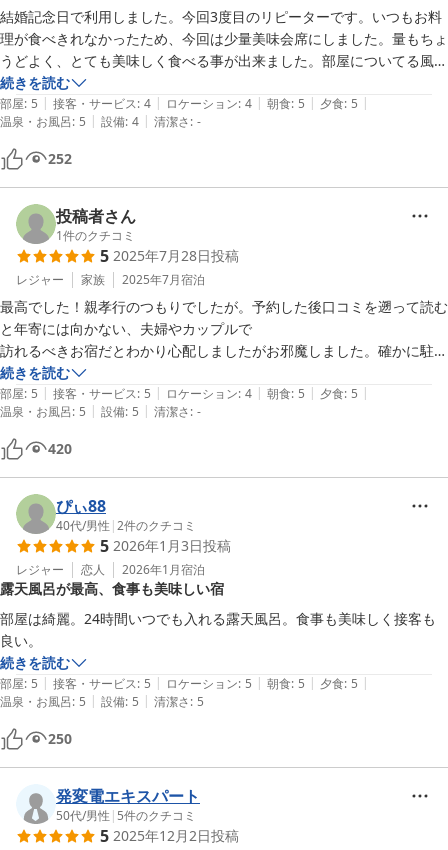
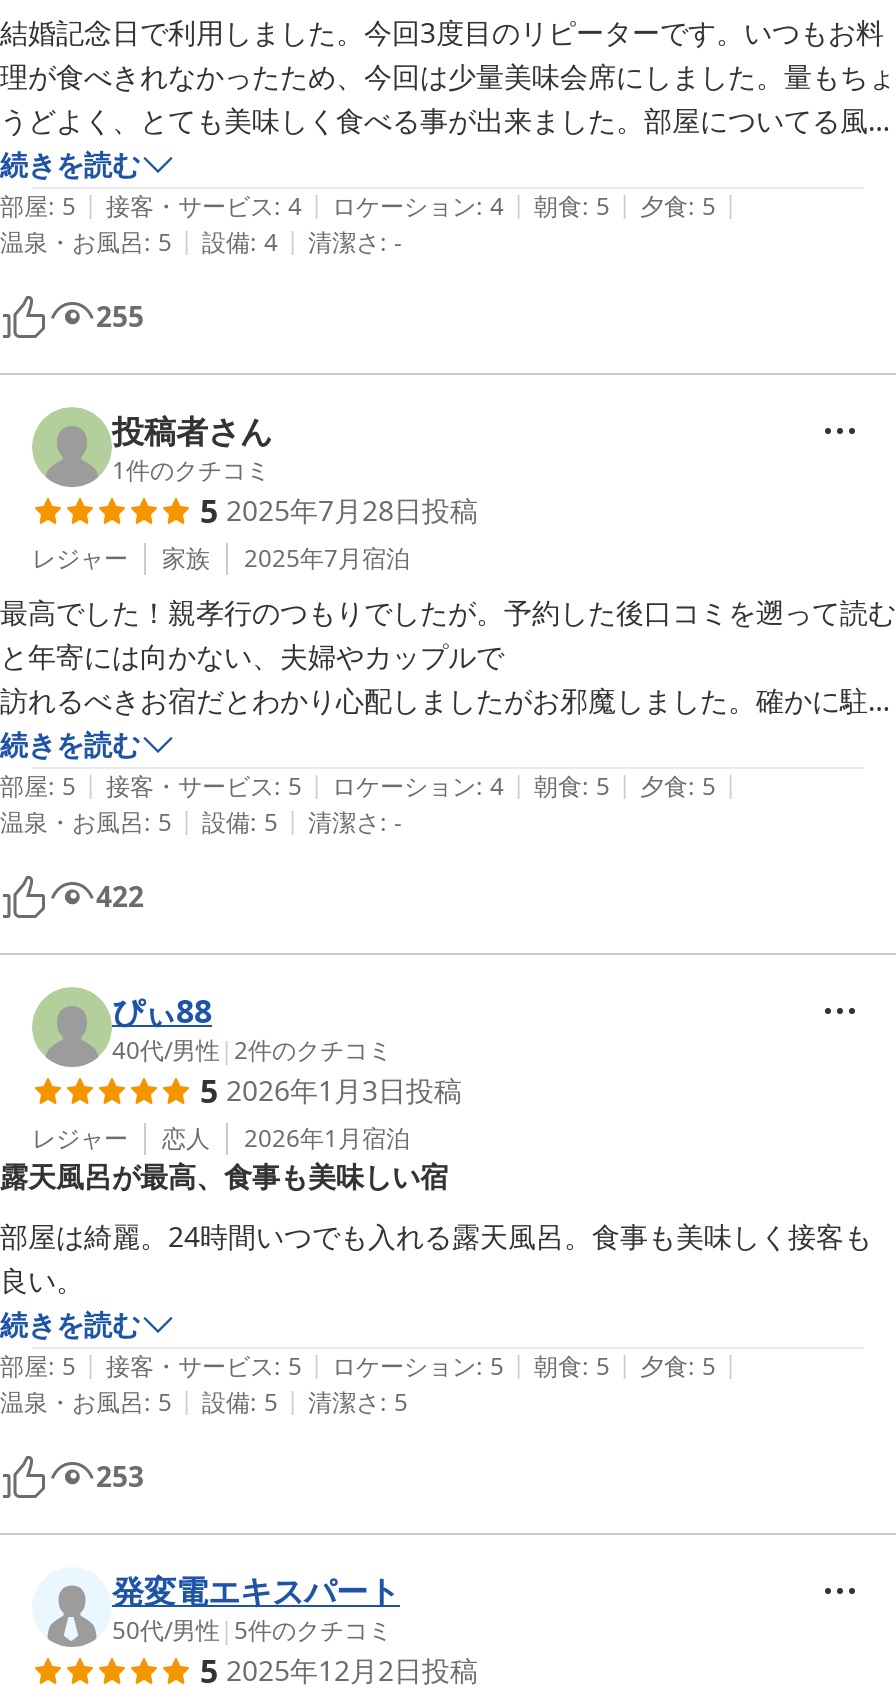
[48,149,72,168] 252 -> [96,297,144,335] 255
[48,439,72,458] 420 -> [96,877,144,915] 422
[48,729,72,748] 250 -> [96,1457,144,1495] 253

